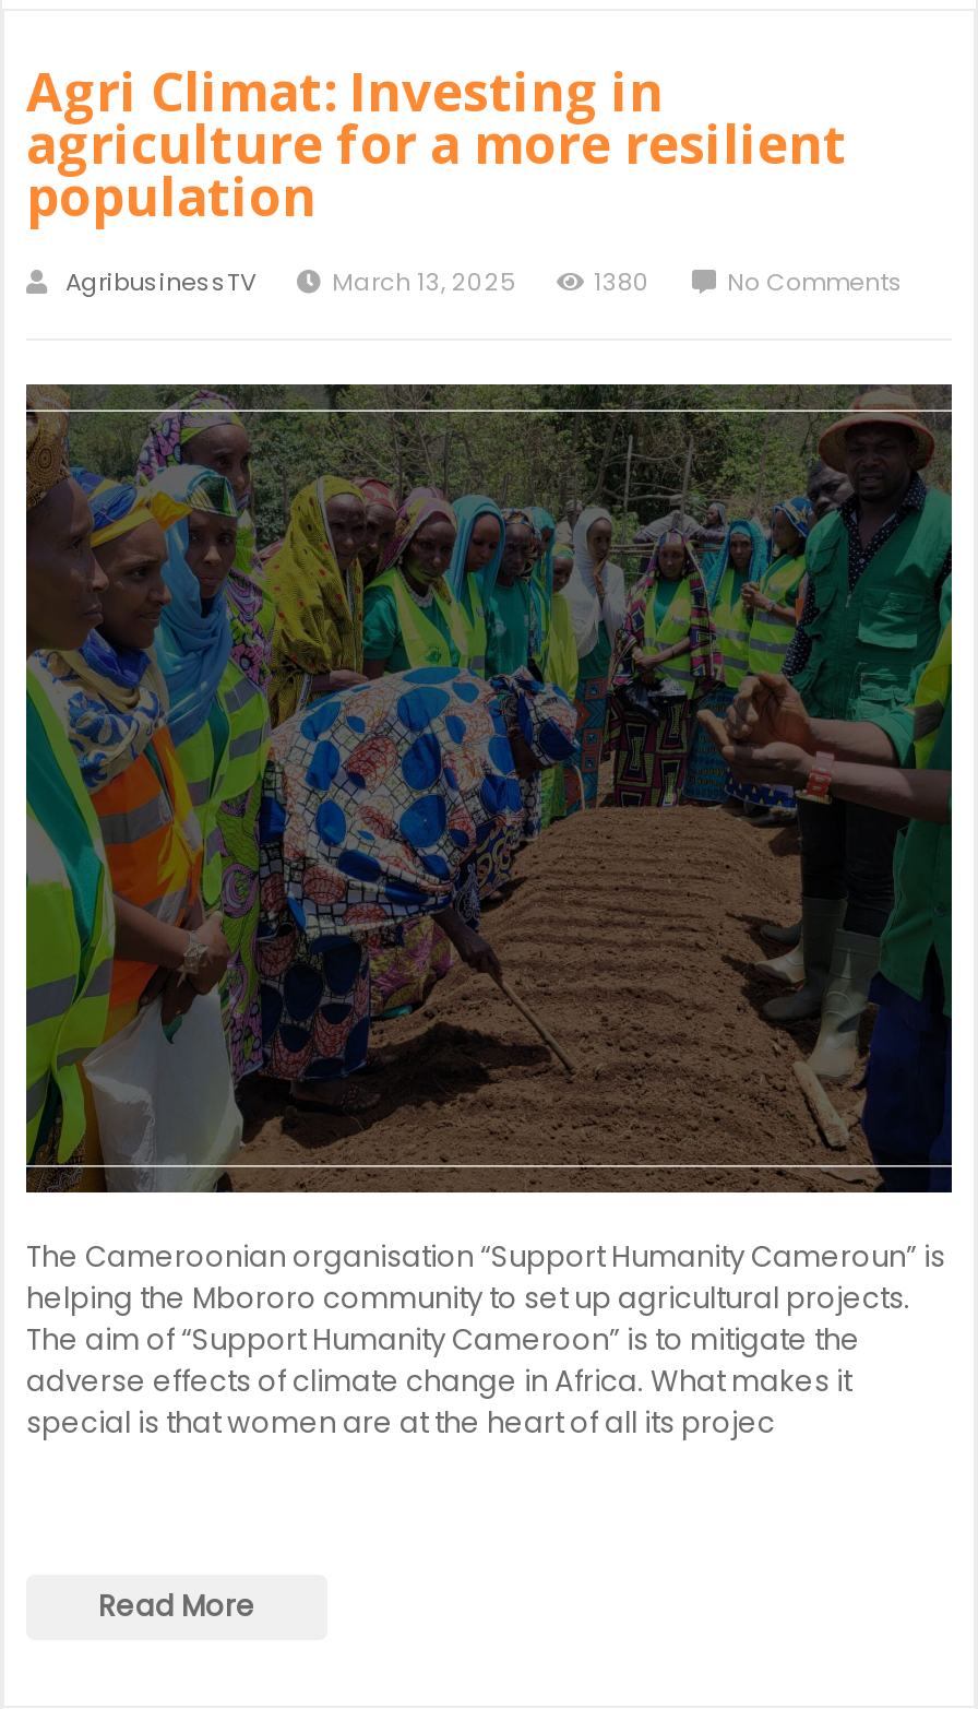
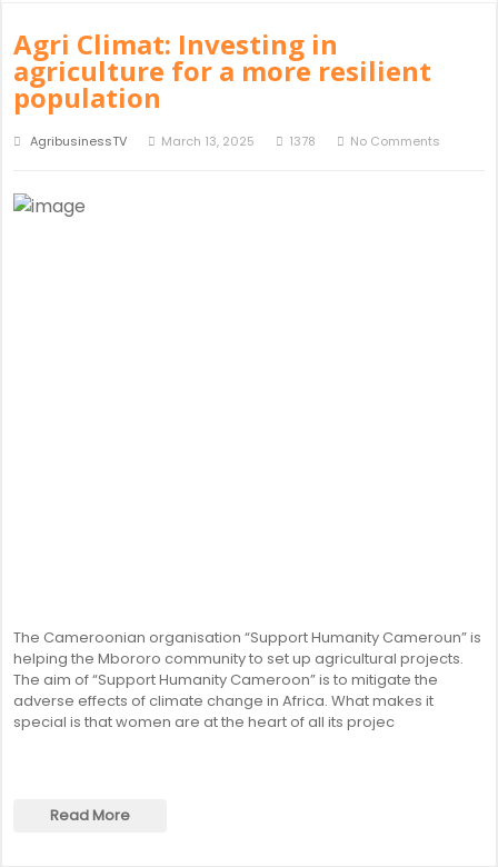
[594,265,651,300] 1380 -> [289,132,316,150] 1378
[24,381,954,1196] [image] -> none

